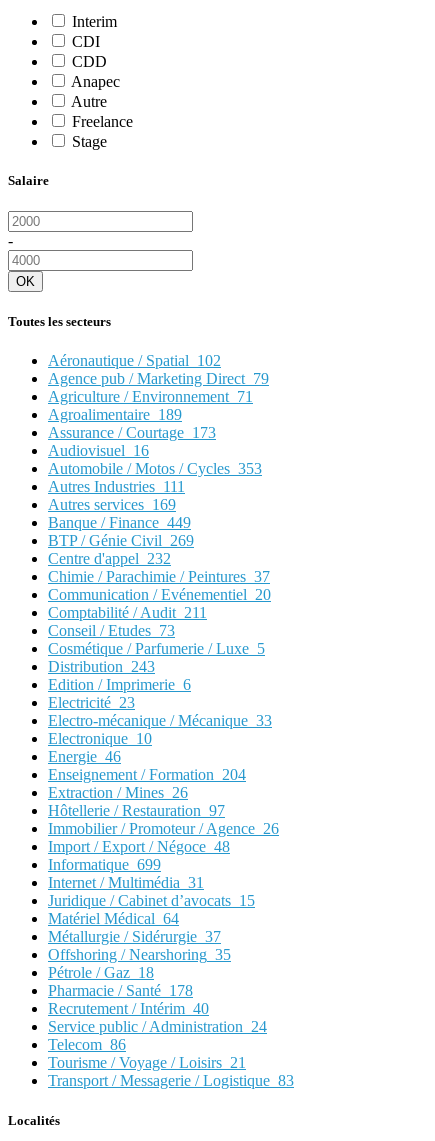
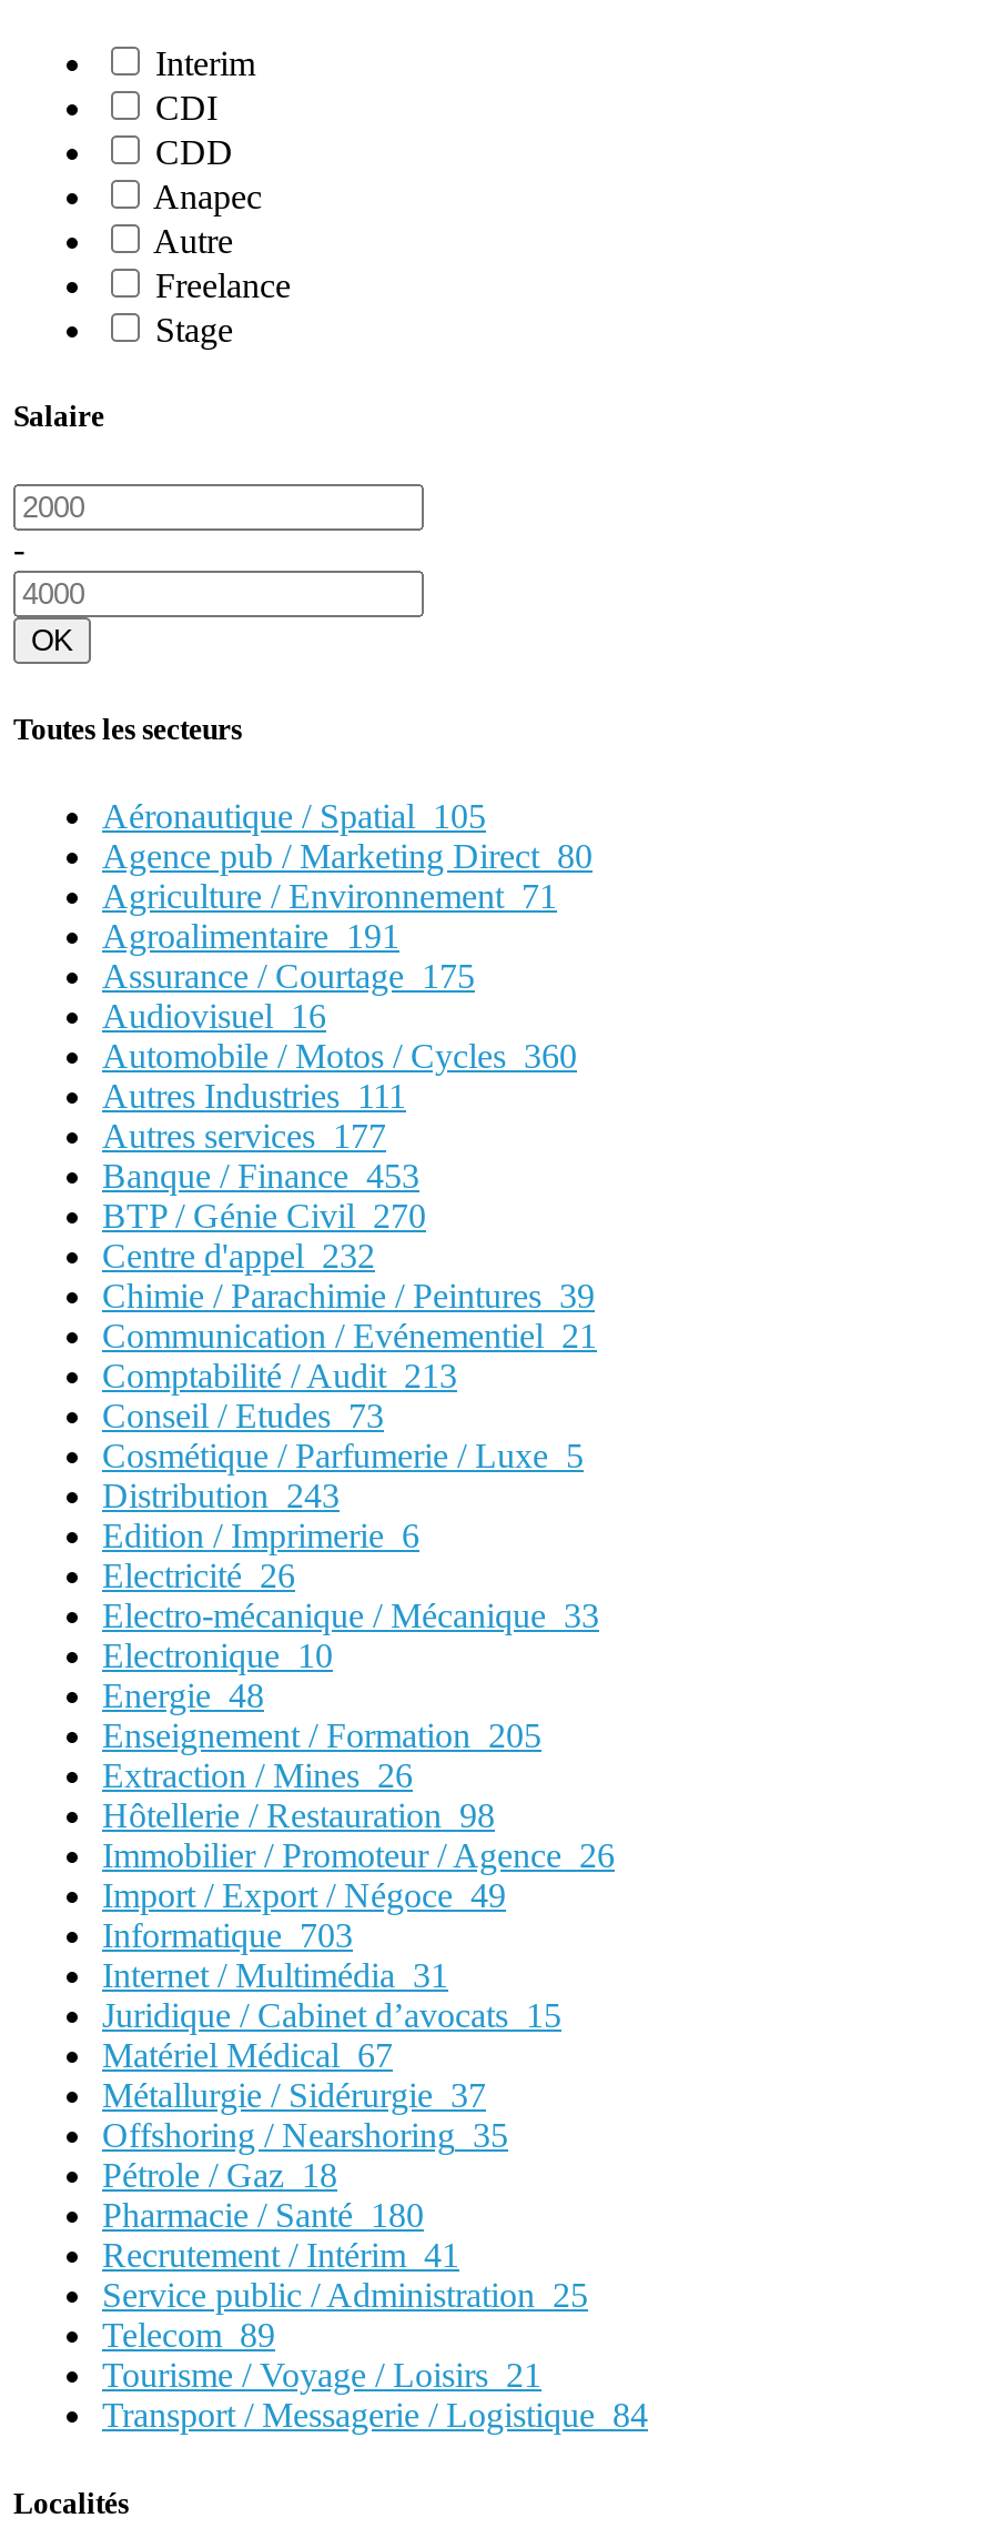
[48,352,221,369] Aéronautique / Spatial 102 -> [102,798,486,836] Aéronautique / Spatial 105
[48,370,269,387] Agence pub / Marketing Direct 79 -> [102,838,593,876] Agence pub / Marketing Direct 80
[48,406,182,423] Agroalimentaire 189 -> [102,918,399,956] Agroalimentaire 191
[48,424,216,441] Assurance / Courtage 173 -> [102,958,475,996] Assurance / Courtage 175
[48,460,262,477] Automobile / Motos / Cycles 353 -> [102,1038,577,1076] Automobile / Motos / Cycles 360
[48,496,176,513] Autres services 169 -> [102,1118,386,1156] Autres services 177
[48,514,191,531] Banque / Finance 449 -> [102,1158,419,1196] Banque / Finance 453
[48,532,194,549] BTP / Génie Civil 269 -> [102,1198,426,1235] BTP / Génie Civil 270
[48,568,270,585] Chimie / Parachimie / Peintures 37 -> [102,1278,595,1315] Chimie / Parachimie / Peintures 39
[48,586,271,603] Communication / Evénementiel 20 -> [102,1318,597,1355] Communication / Evénementiel 21
[48,604,207,621] Comptabilité / Audit 211 -> [102,1358,457,1395] Comptabilité / Audit 213
[48,694,135,711] Electricité 23 -> [102,1557,295,1595] Electricité 26
[48,748,121,765] Energie 46 -> [102,1677,264,1715] Energie 48
[48,766,246,783] Enseignement / Formation 204 -> [102,1717,541,1755] Enseignement / Formation 205
[48,802,225,819] Hôtellerie / Restauration 97 -> [102,1797,495,1835] Hôtellerie / Restauration 98
[48,838,230,855] Import / Export / Négoce 48 -> [102,1877,506,1915] Import / Export / Négoce 49
[48,856,161,873] Informatique 699 -> [102,1917,353,1955] Informatique 703
[48,910,179,927] Matériel Médical 64 -> [102,2037,393,2075] Matériel Médical 67
[48,982,193,999] Pharmacie / Santé 178 -> [102,2197,424,2235] Pharmacie / Santé 180
[48,1000,209,1017] Recrutement / Intérim 40 -> [102,2237,459,2275] Recrutement / Intérim 41
[48,1018,267,1035] Service public / Administration 24 -> [102,2277,588,2315] Service public / Administration 25
[48,1036,126,1053] Telecom 86 -> [102,2317,275,2355] Telecom 89
[48,1072,294,1089] Transport / Messagerie / Logistique 83 -> [102,2397,648,2435] Transport / Messagerie / Logistique 84

